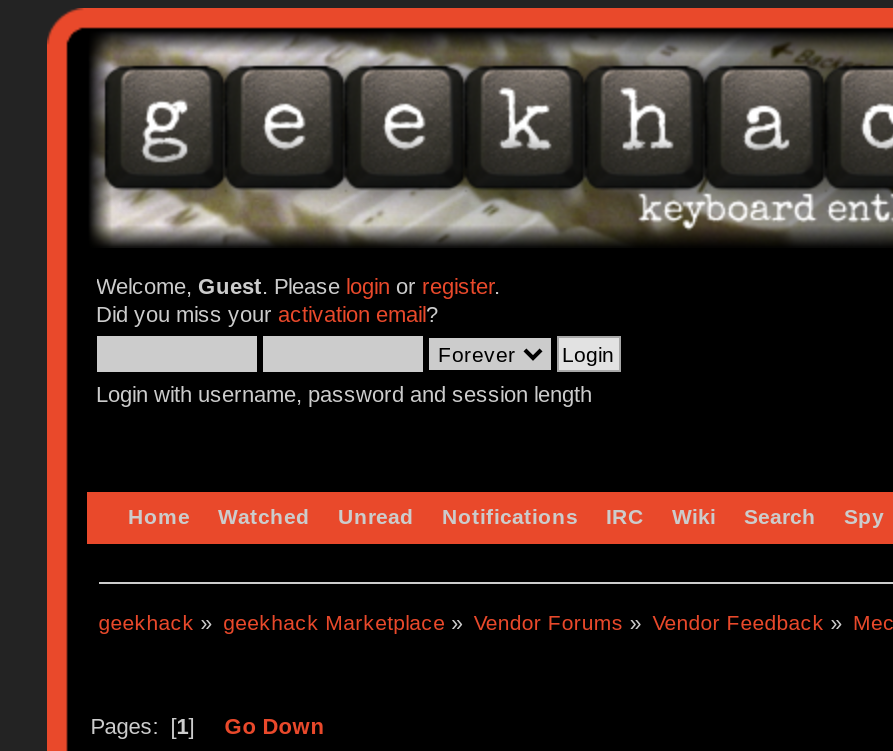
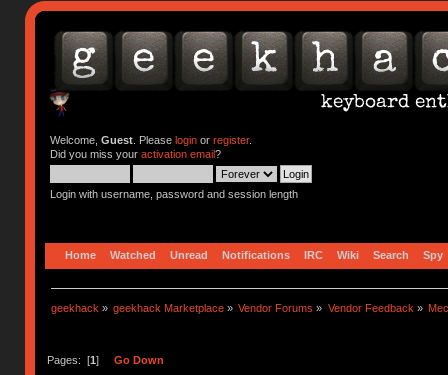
[91,34,887,246] [image] -> [48,14,445,119] [image]

